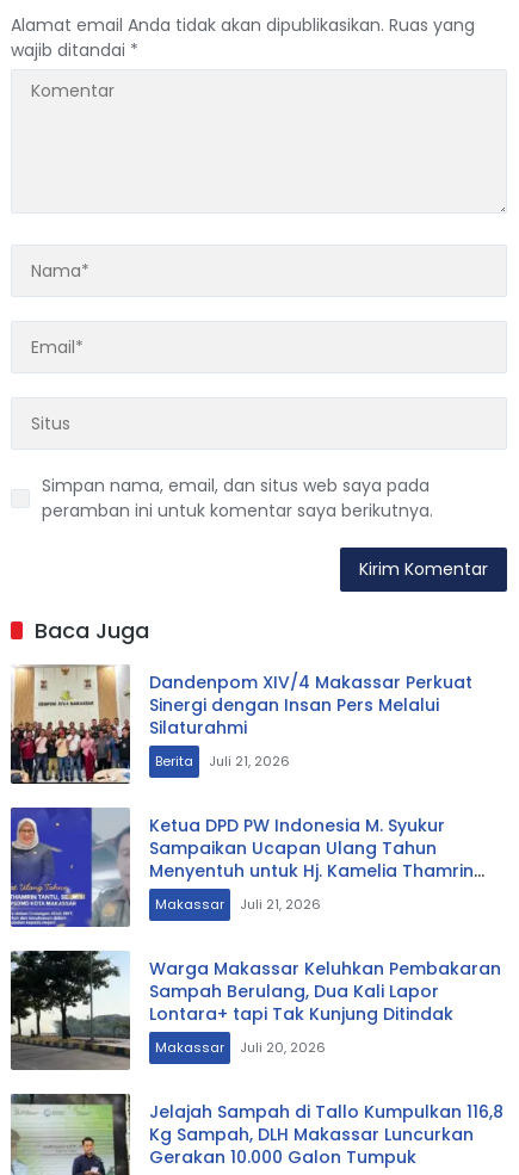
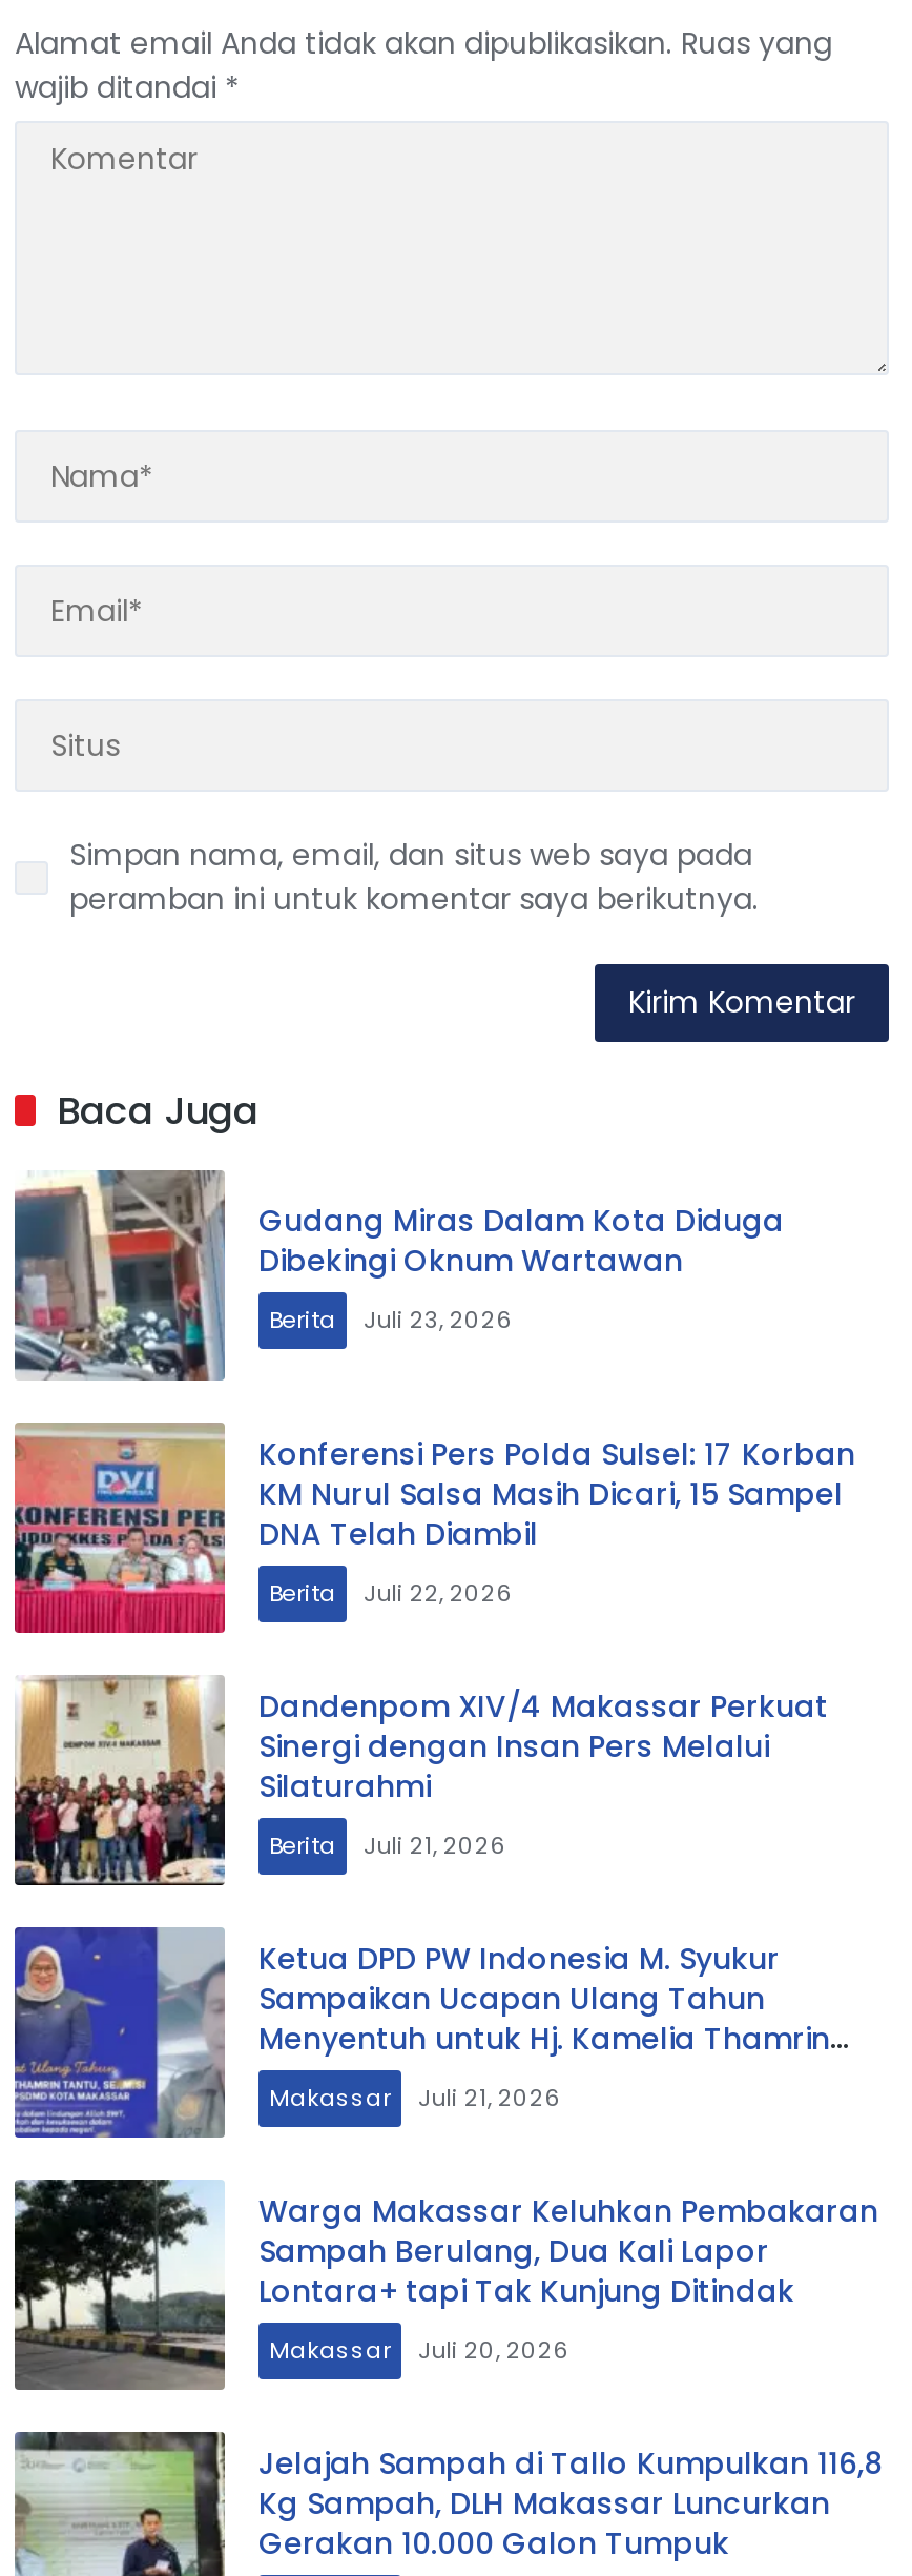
none -> [13,1169,855,1610] [image] | Gudang Miras Dalam Kota Diduga | Dibekingi Oknum Wartawan | Berita | Juli 23, 2026 | Konferensi Pers Polda Sulsel: 17 Korban | KM Nurul Salsa Masih Dicari, 15 Sampel | DNA Telah Diambil | Berita | Juli 22, 2026
none -> [13,1424,227,1636] [image]

